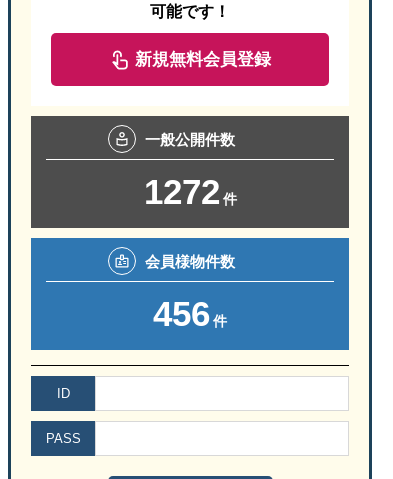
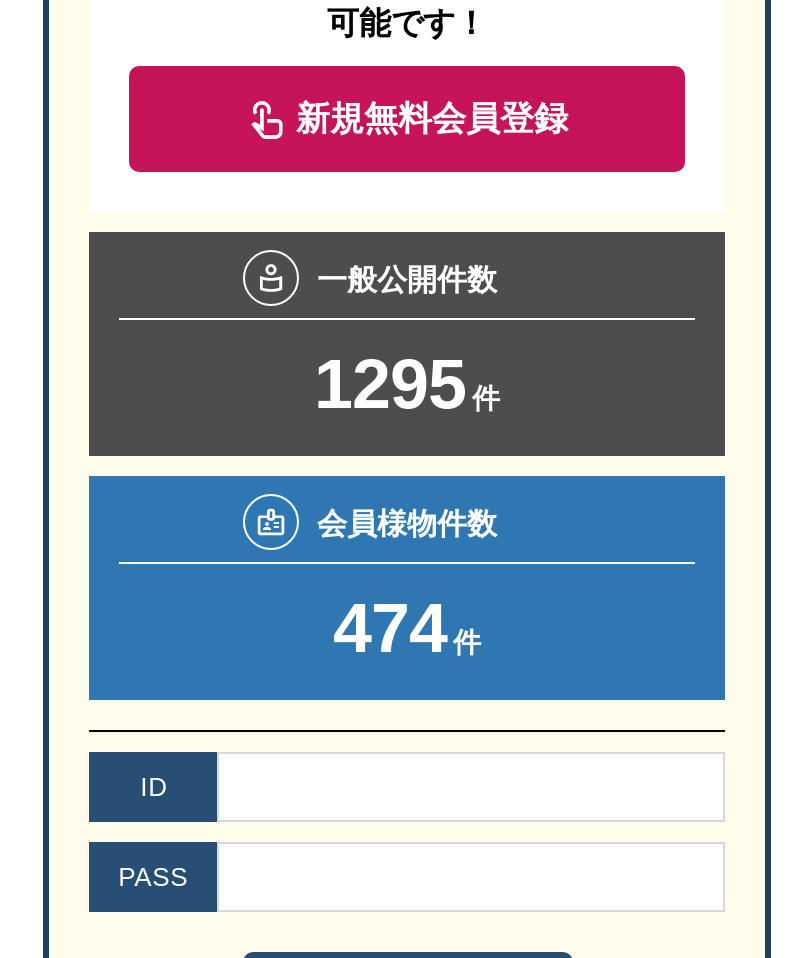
[143,172,236,211] 1272 件 -> [314,345,500,423] 1295 件
[153,294,227,333] 456 件 -> [333,589,481,667] 474 件

